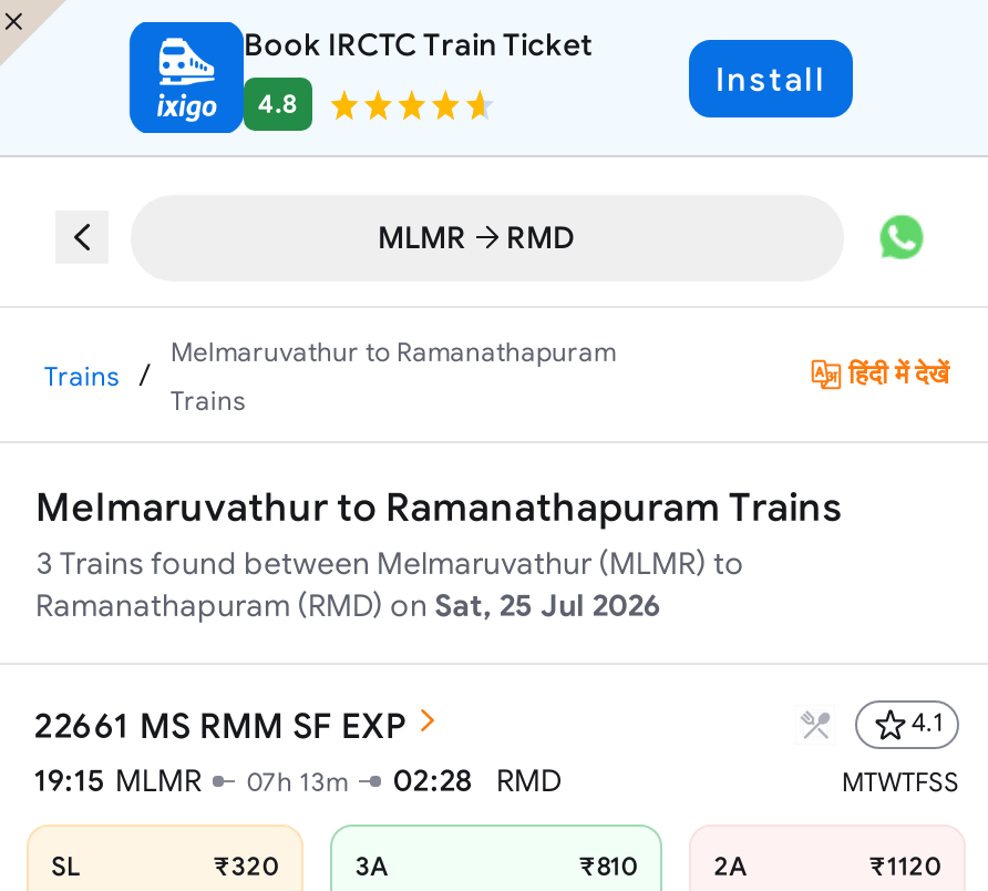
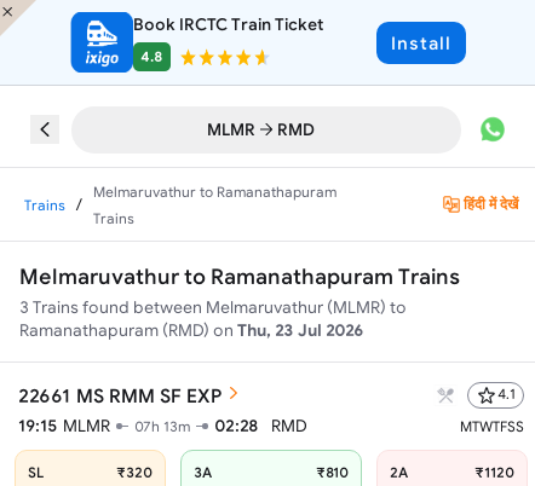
[35,587,662,623] Ramanathapuram (RMD) on Sat, 25 Jul 2026 -> [19,320,364,340] Ramanathapuram (RMD) on Thu, 23 Jul 2026

